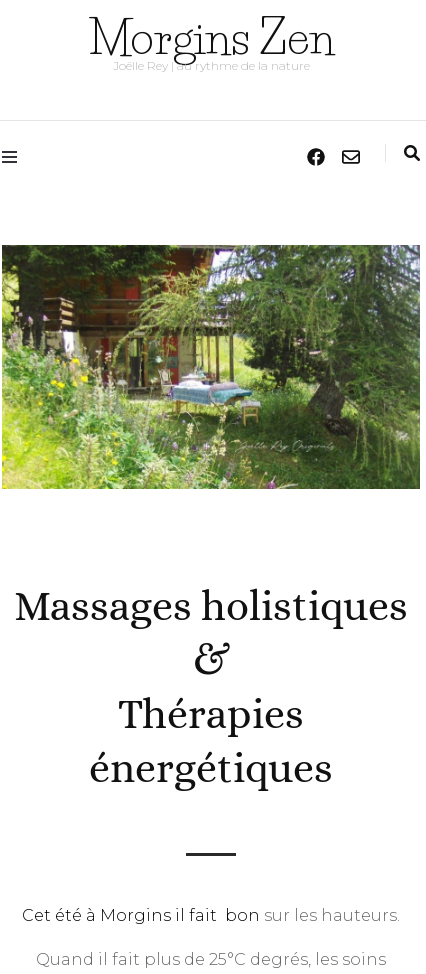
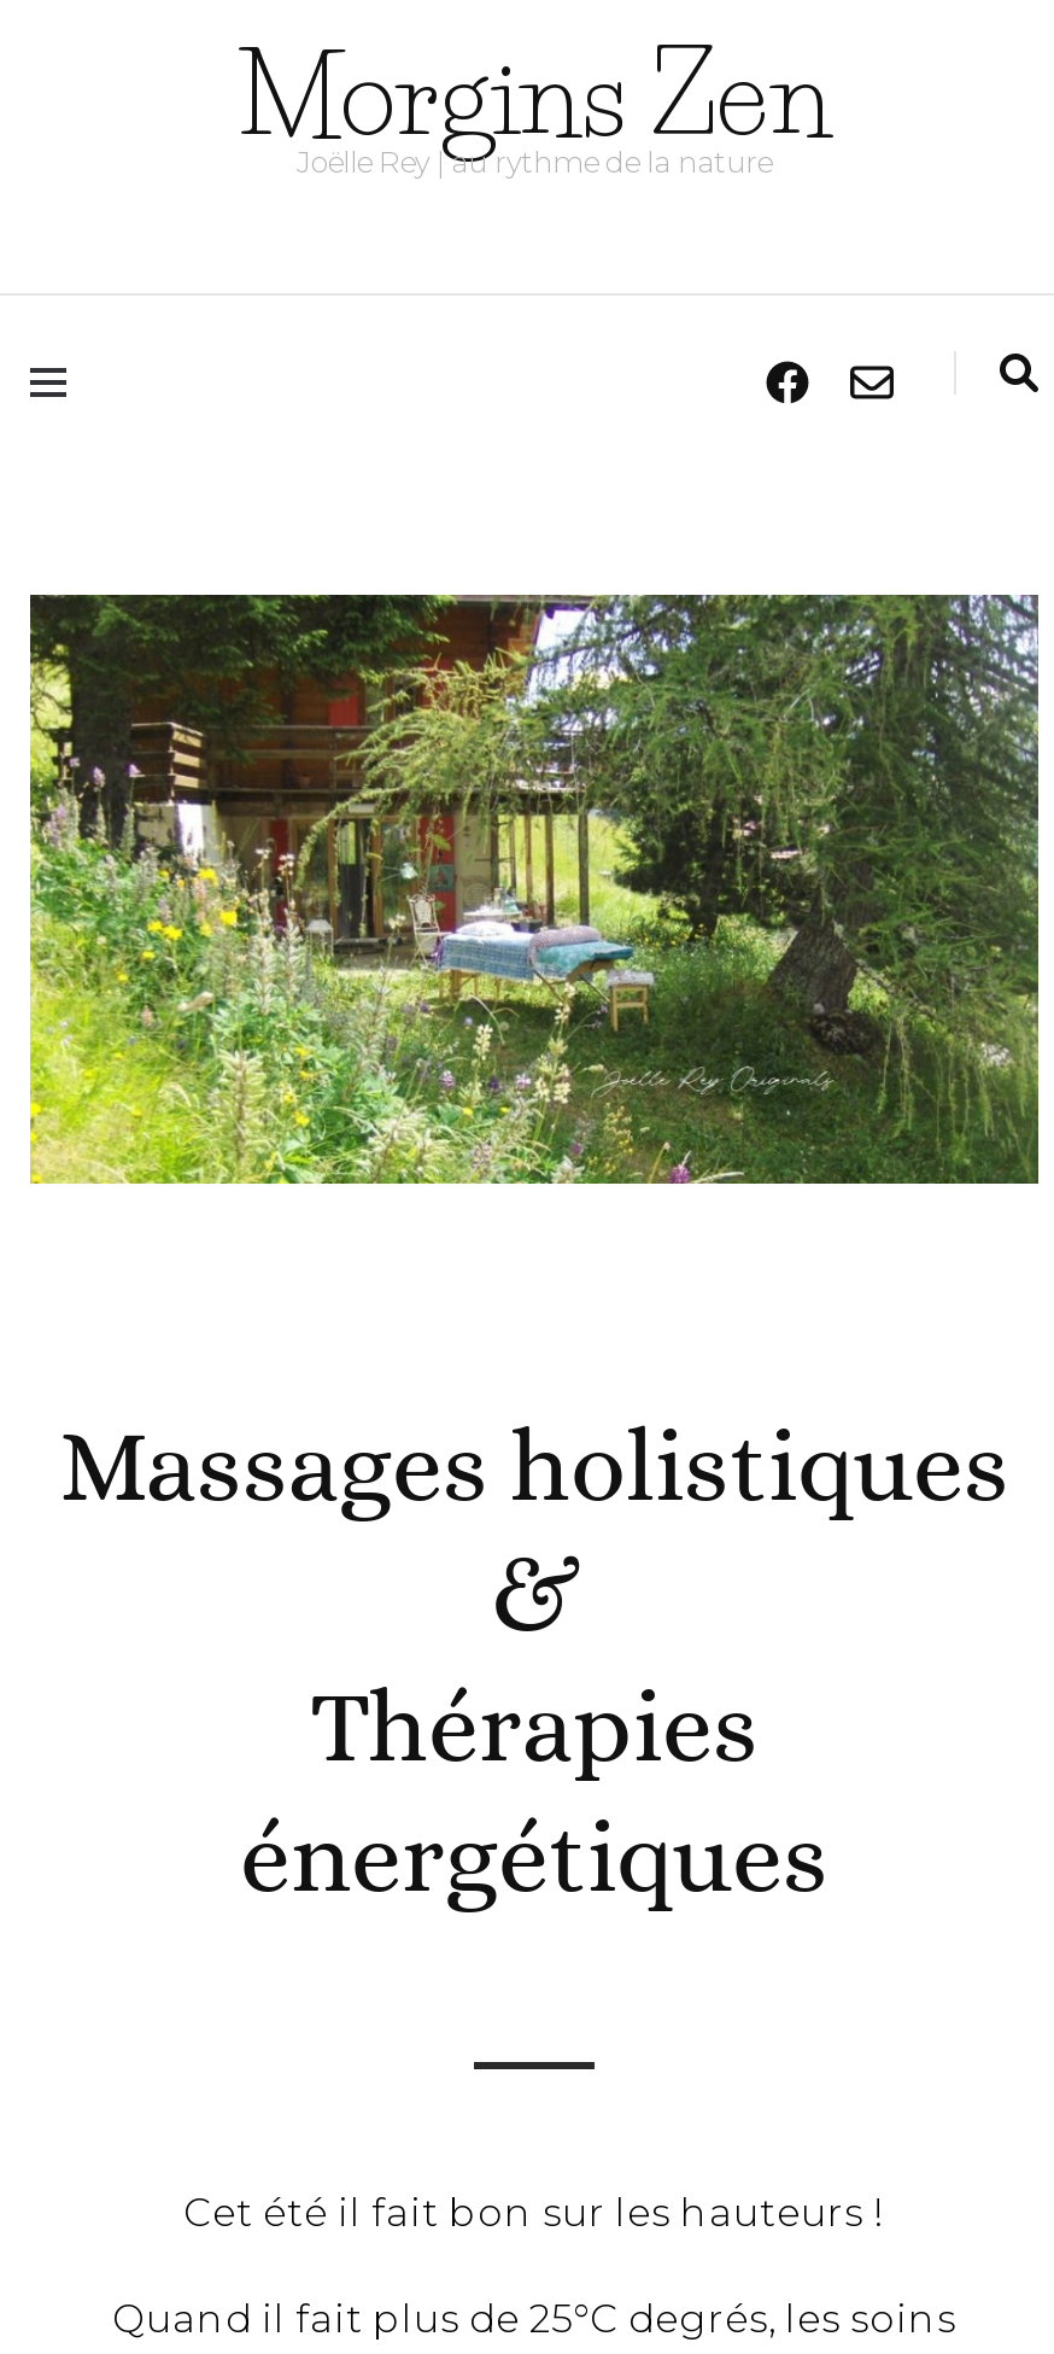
[22,906,400,925] Cet été à Morgins il fait bon sur les hauteurs. -> [183,2190,885,2236] Cet été il fait bon sur les hauteurs !

